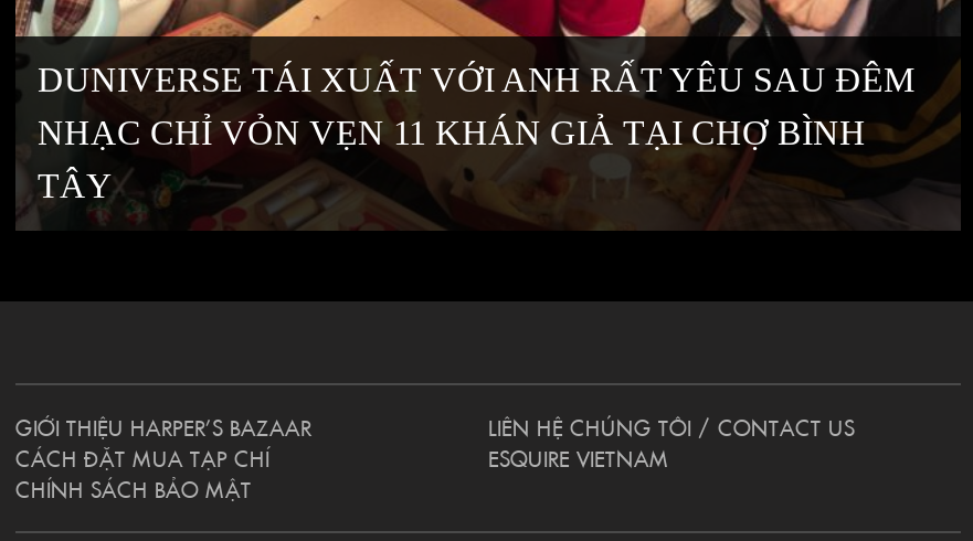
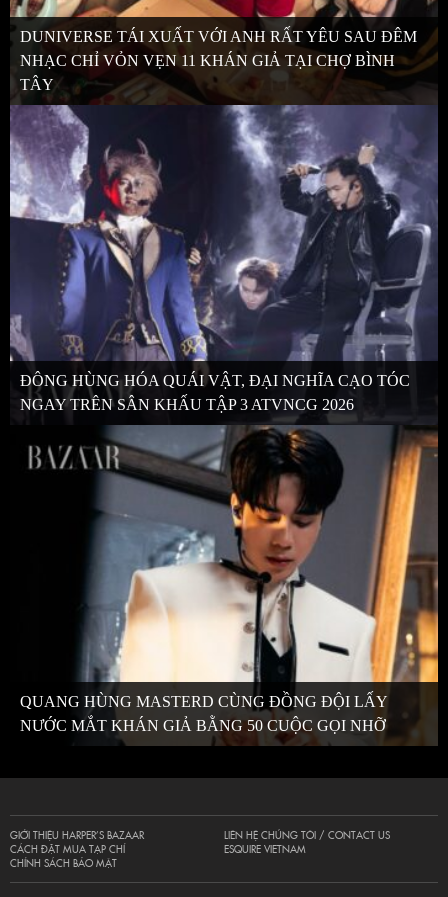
none -> [9,104,438,413] [image] | ĐÔNG HÙNG HÓA QUÁI VẬT, ĐẠI NGHĨA CẠO TÓC | NGAY TRÊN SÂN KHẤU TẬP 3 ATVNCG 2026
none -> [10,421,439,734] [image] | QUANG HÙNG MASTERD CÙNG ĐỒNG ĐỘI LẤY | NƯỚC MẮT KHÁN GIẢ BẰNG 50 CUỘC GỌI NHỠ

